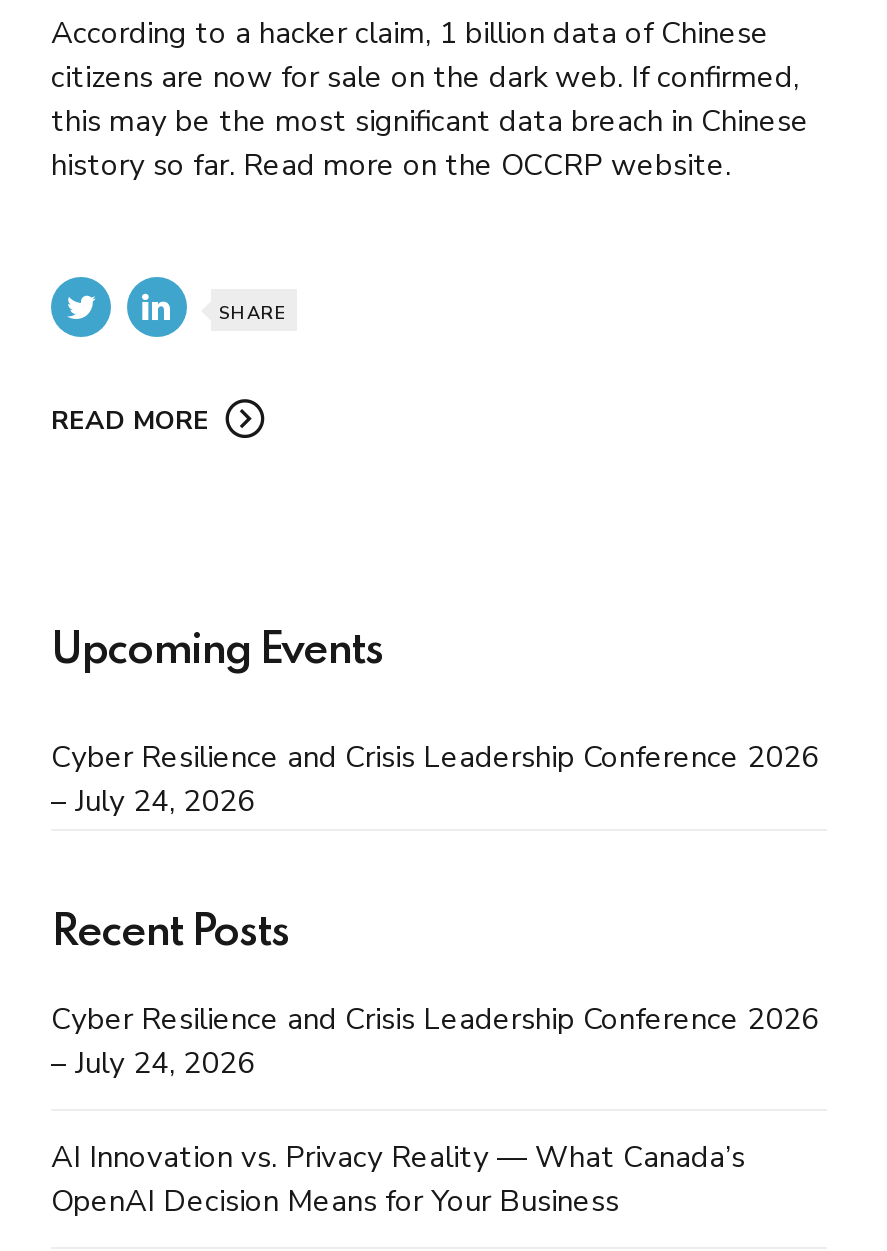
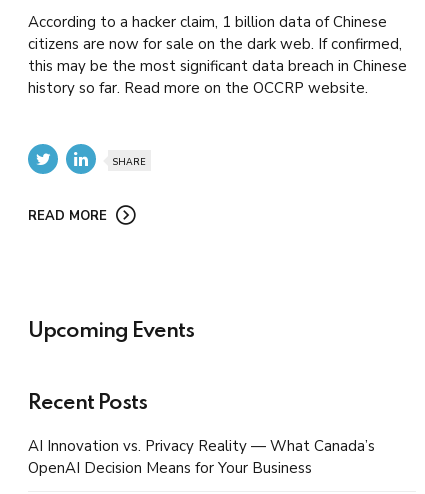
[51,737,819,821] Cyber Resilience and Crisis Leadership Conference 2026 | – July 24, 2026 -> none
[51,998,819,1082] Cyber Resilience and Crisis Leadership Conference 2026 | – July 24, 2026 -> none

